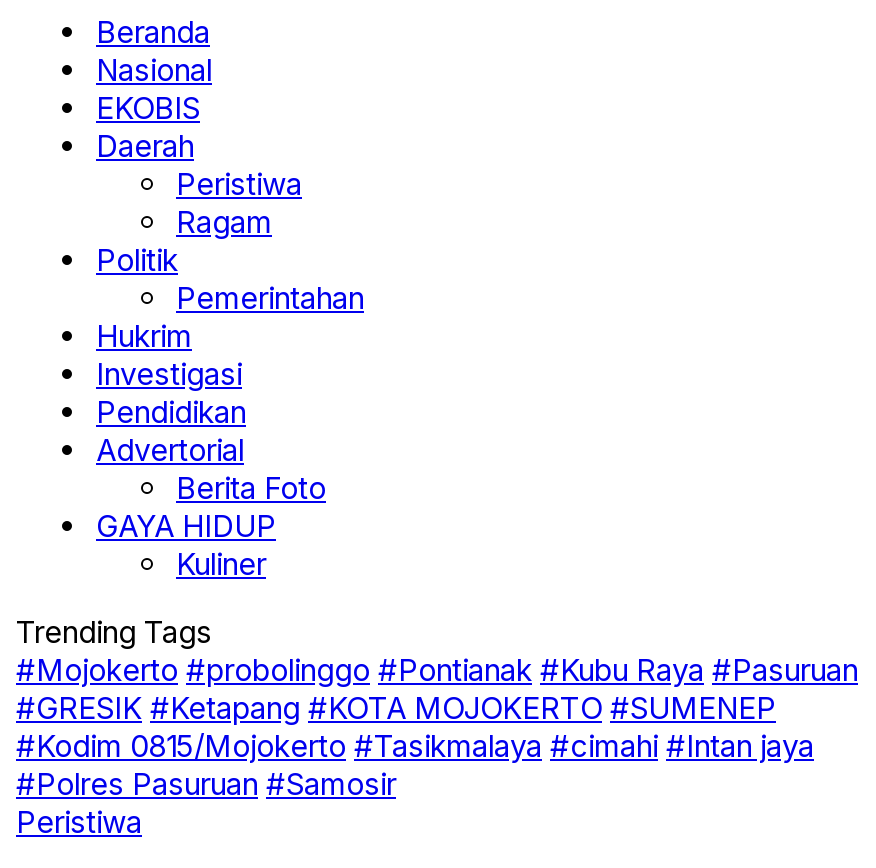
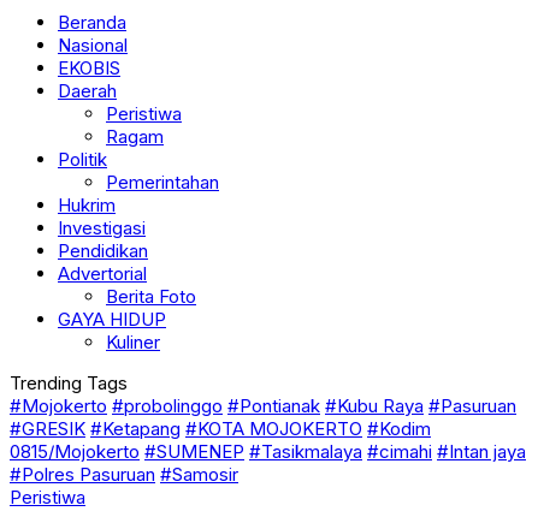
[16,689,776,727] #GRESIK #Ketapang #KOTA MOJOKERTO #SUMENEP -> [10,417,431,440] #GRESIK #Ketapang #KOTA MOJOKERTO #Kodim
[16,727,814,765] #Kodim 0815/Mojokerto #Tasikmalaya #cimahi #Intan jaya -> [10,440,526,463] 0815/Mojokerto #SUMENEP #Tasikmalaya #cimahi #Intan jaya

